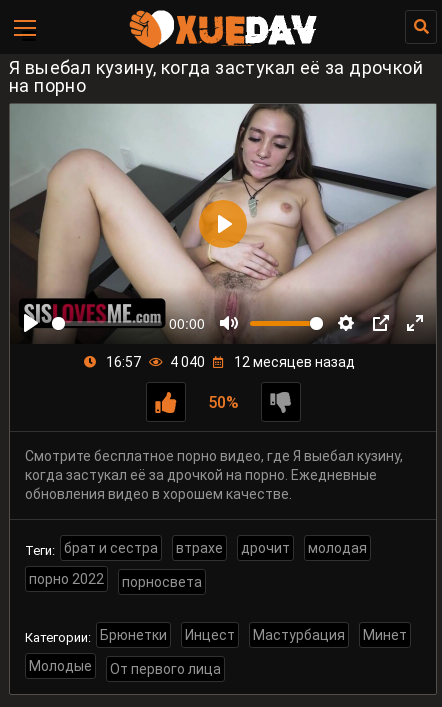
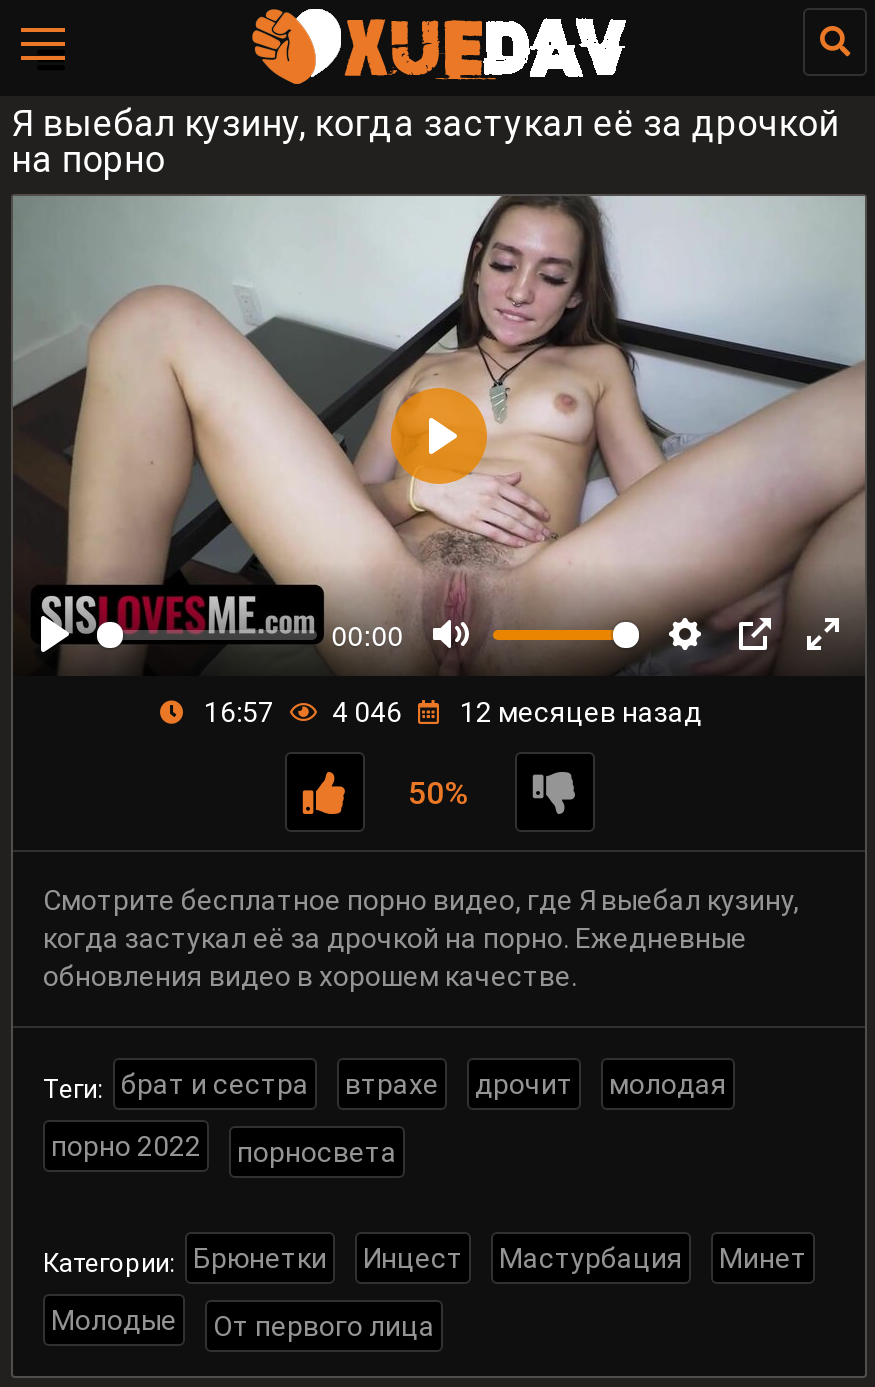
[105,354,354,370] 16:57 4 040 12 месяцев назад -> [204,696,702,728] 16:57 4 046 12 месяцев назад

